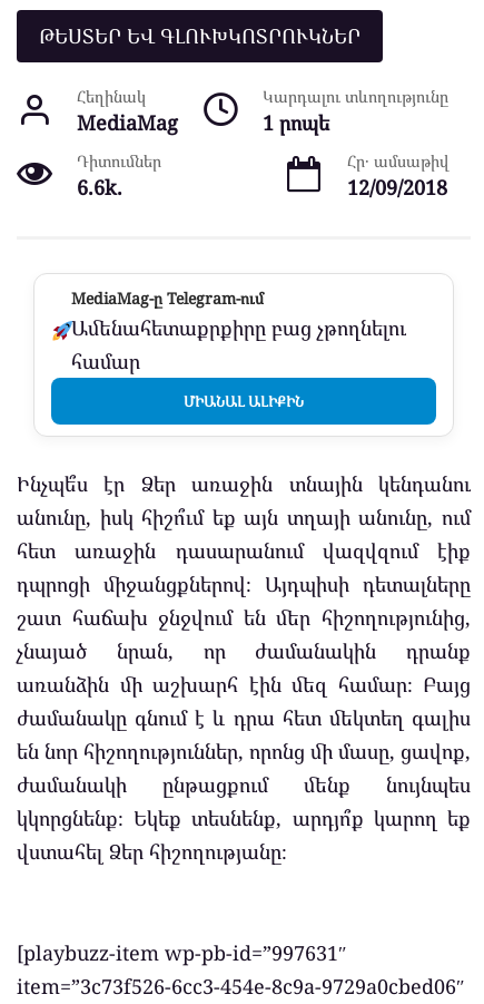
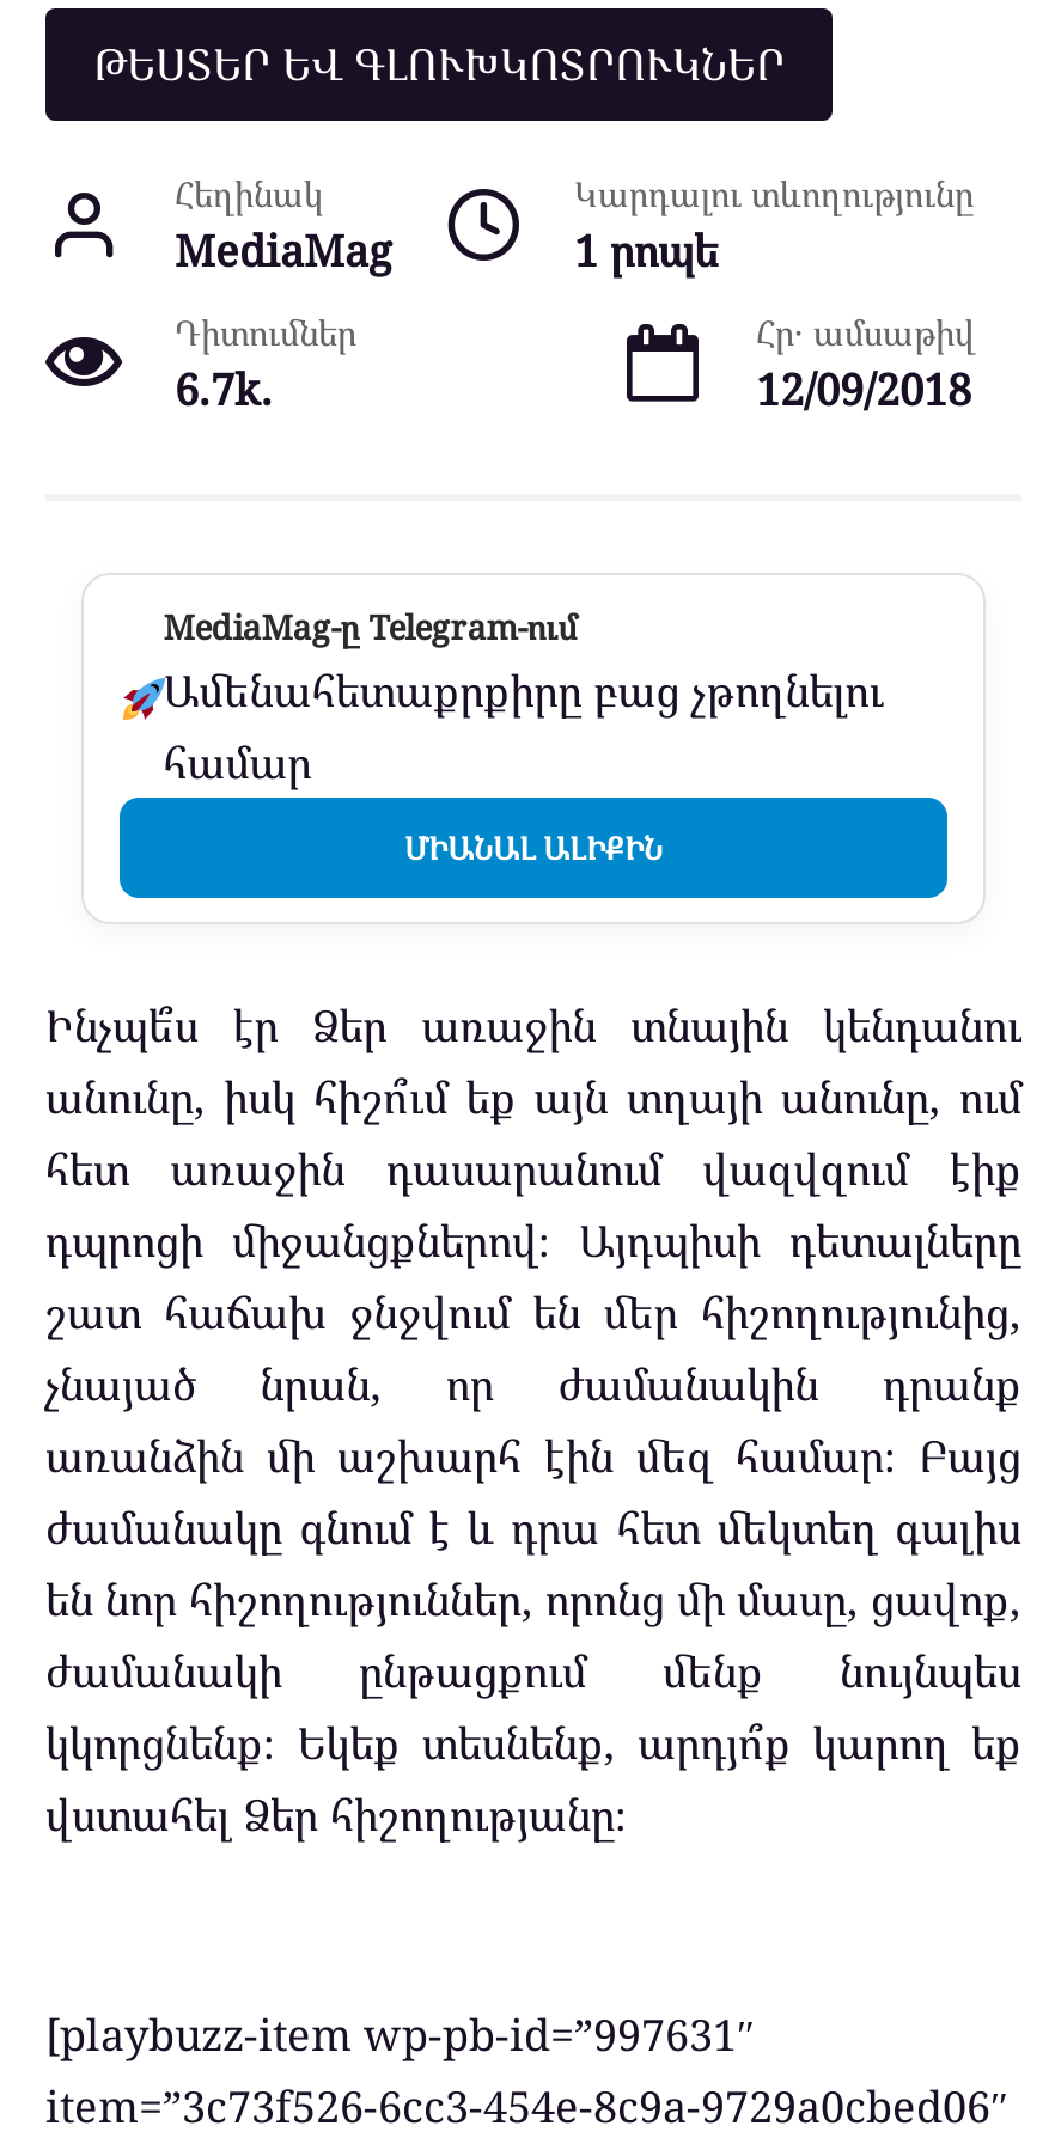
[77,173,122,200] 6.6k. -> [175,361,273,419] 6.7k.

